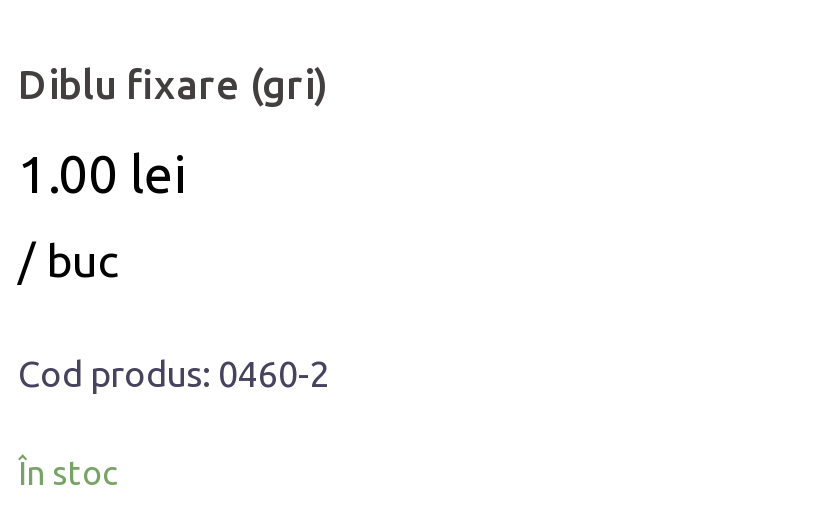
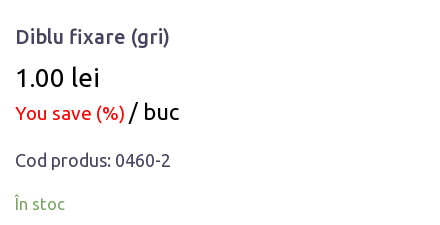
[18,235,118,285] / buc -> [15,99,179,124] You save (%) / buc

